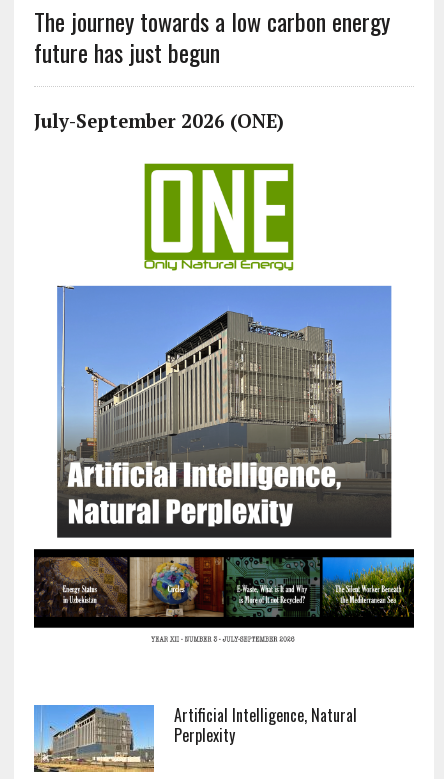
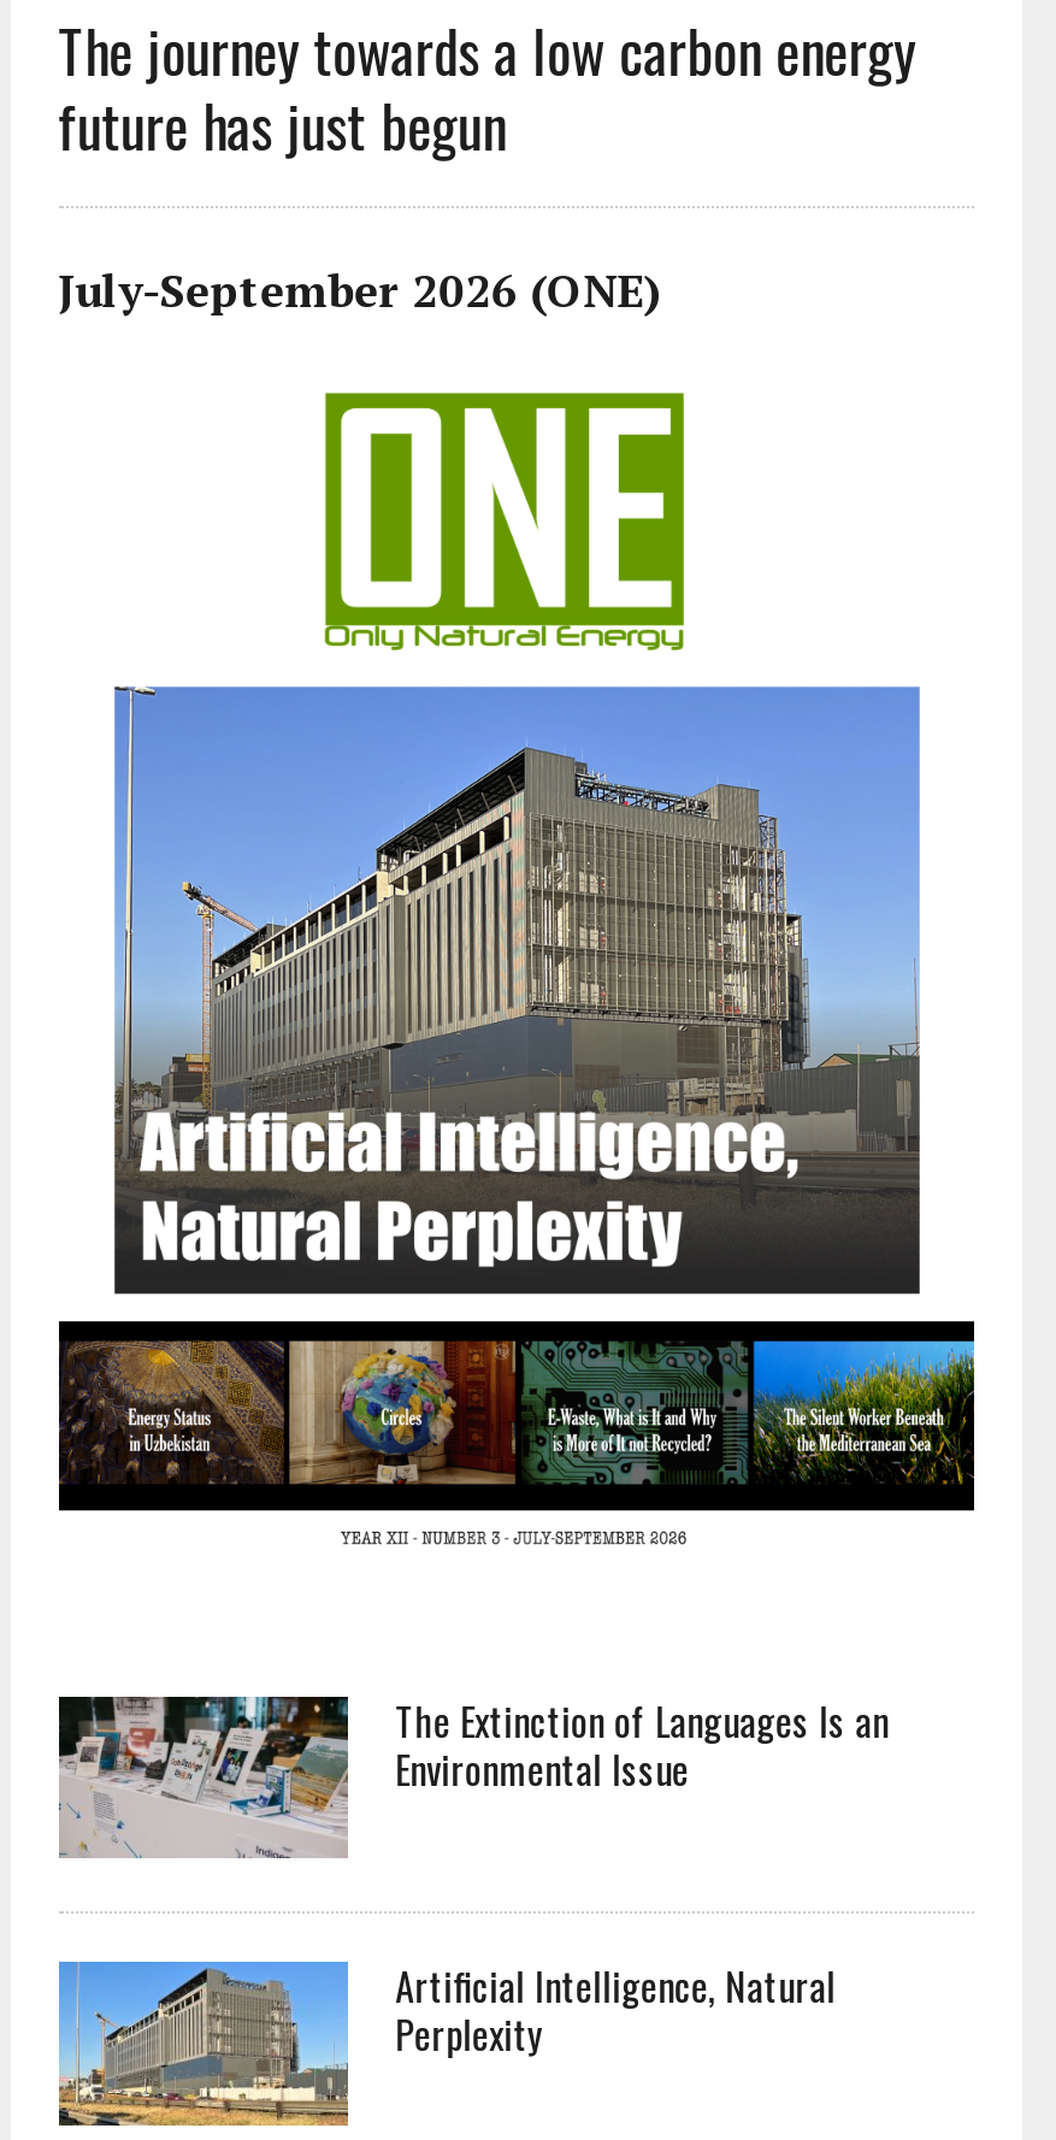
none -> [59,1693,889,1859] [image] | The Extinction of Languages Is an | Environmental Issue

